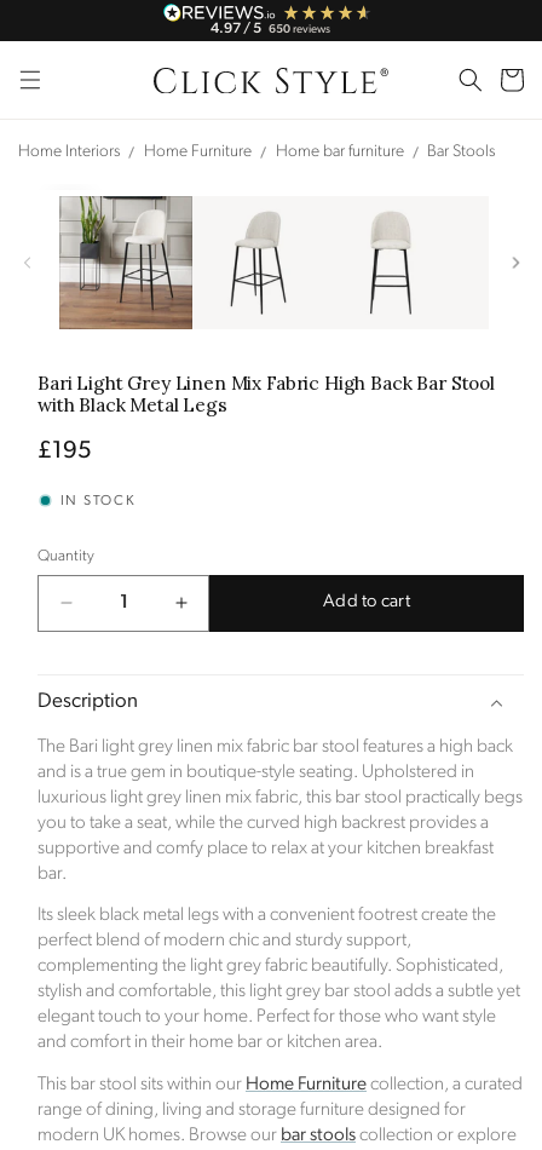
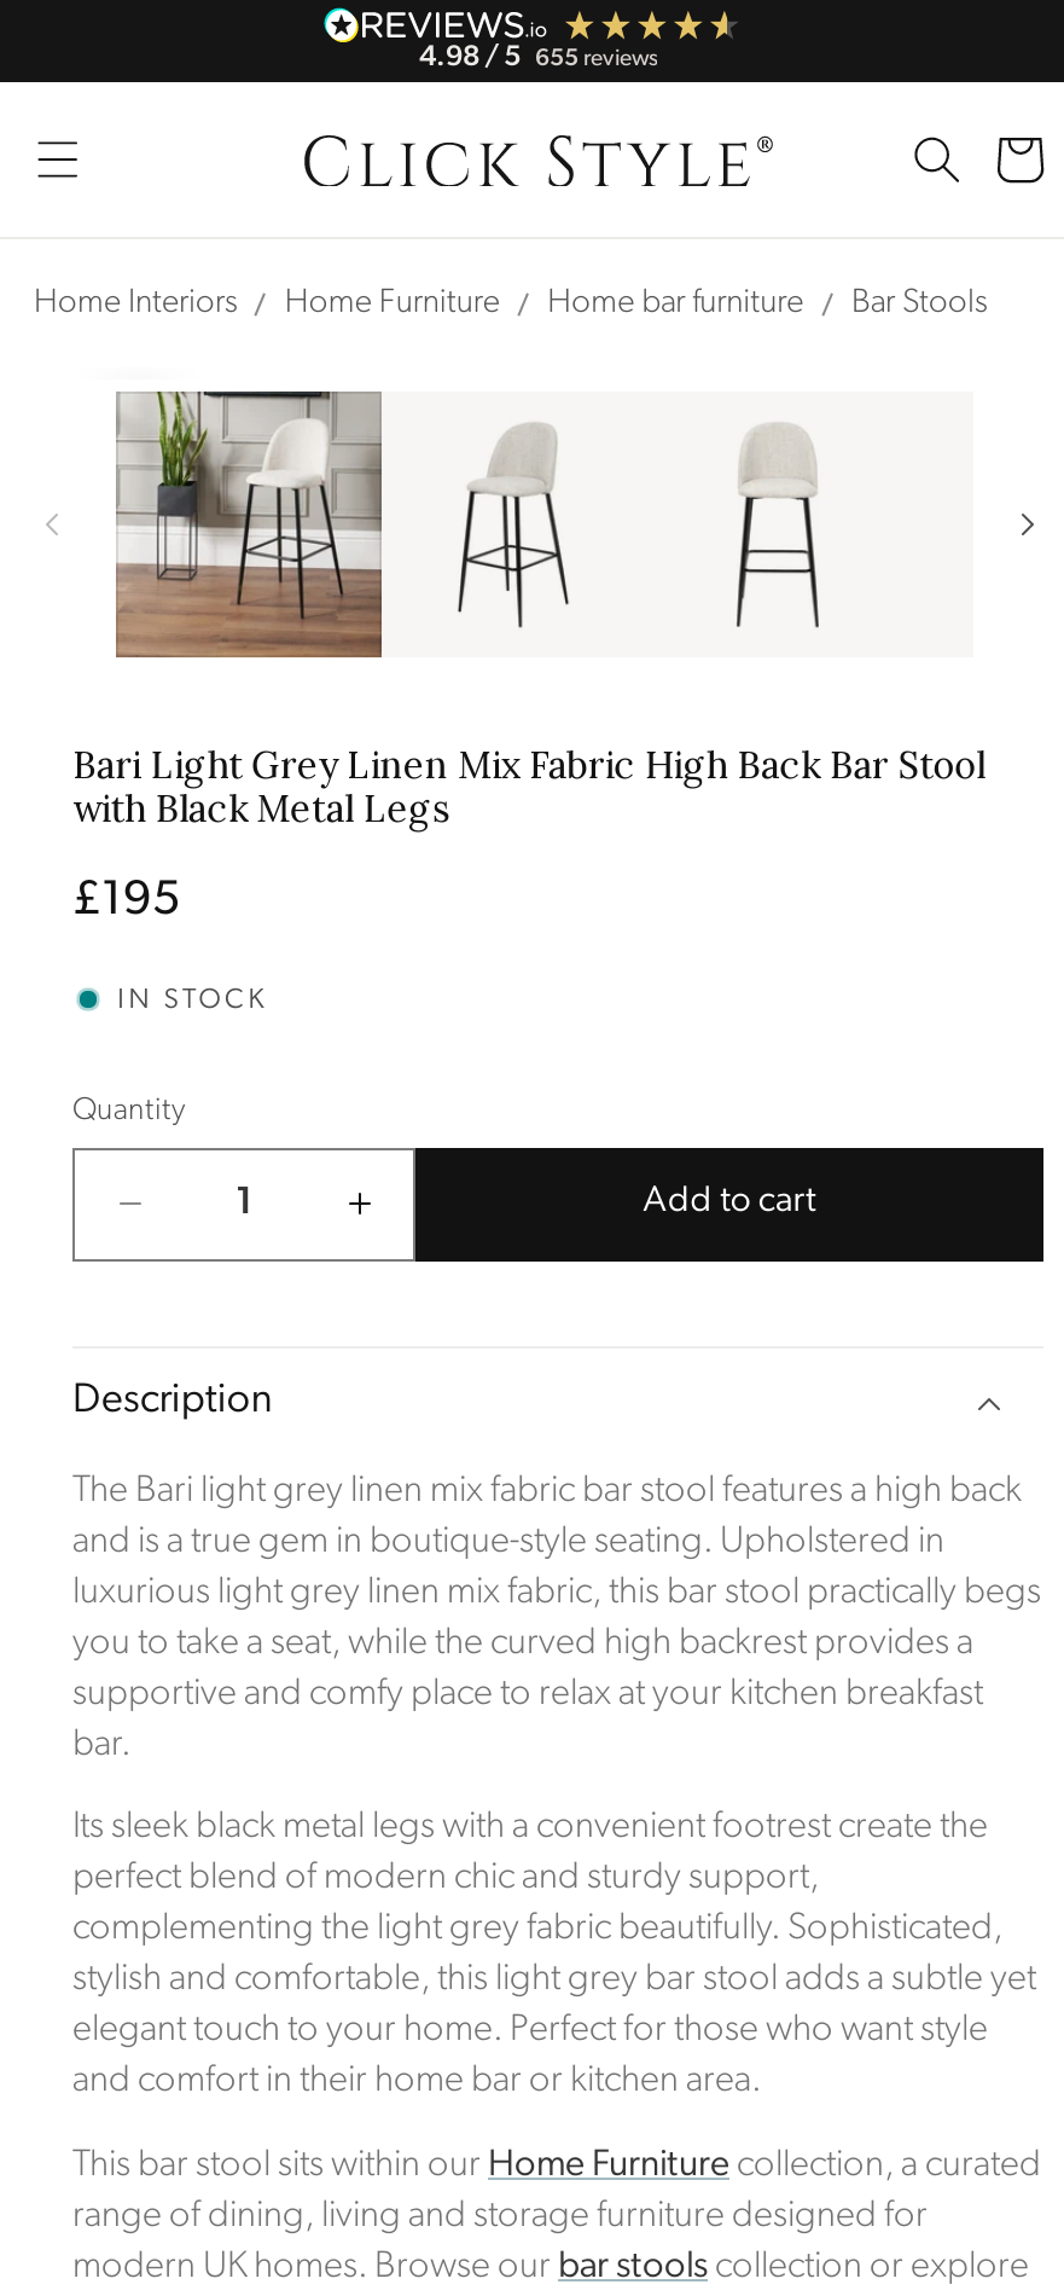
[211,22,331,37] 4.97 / 5 650 reviews -> [419,44,658,73] 4.98 / 5 655 reviews

